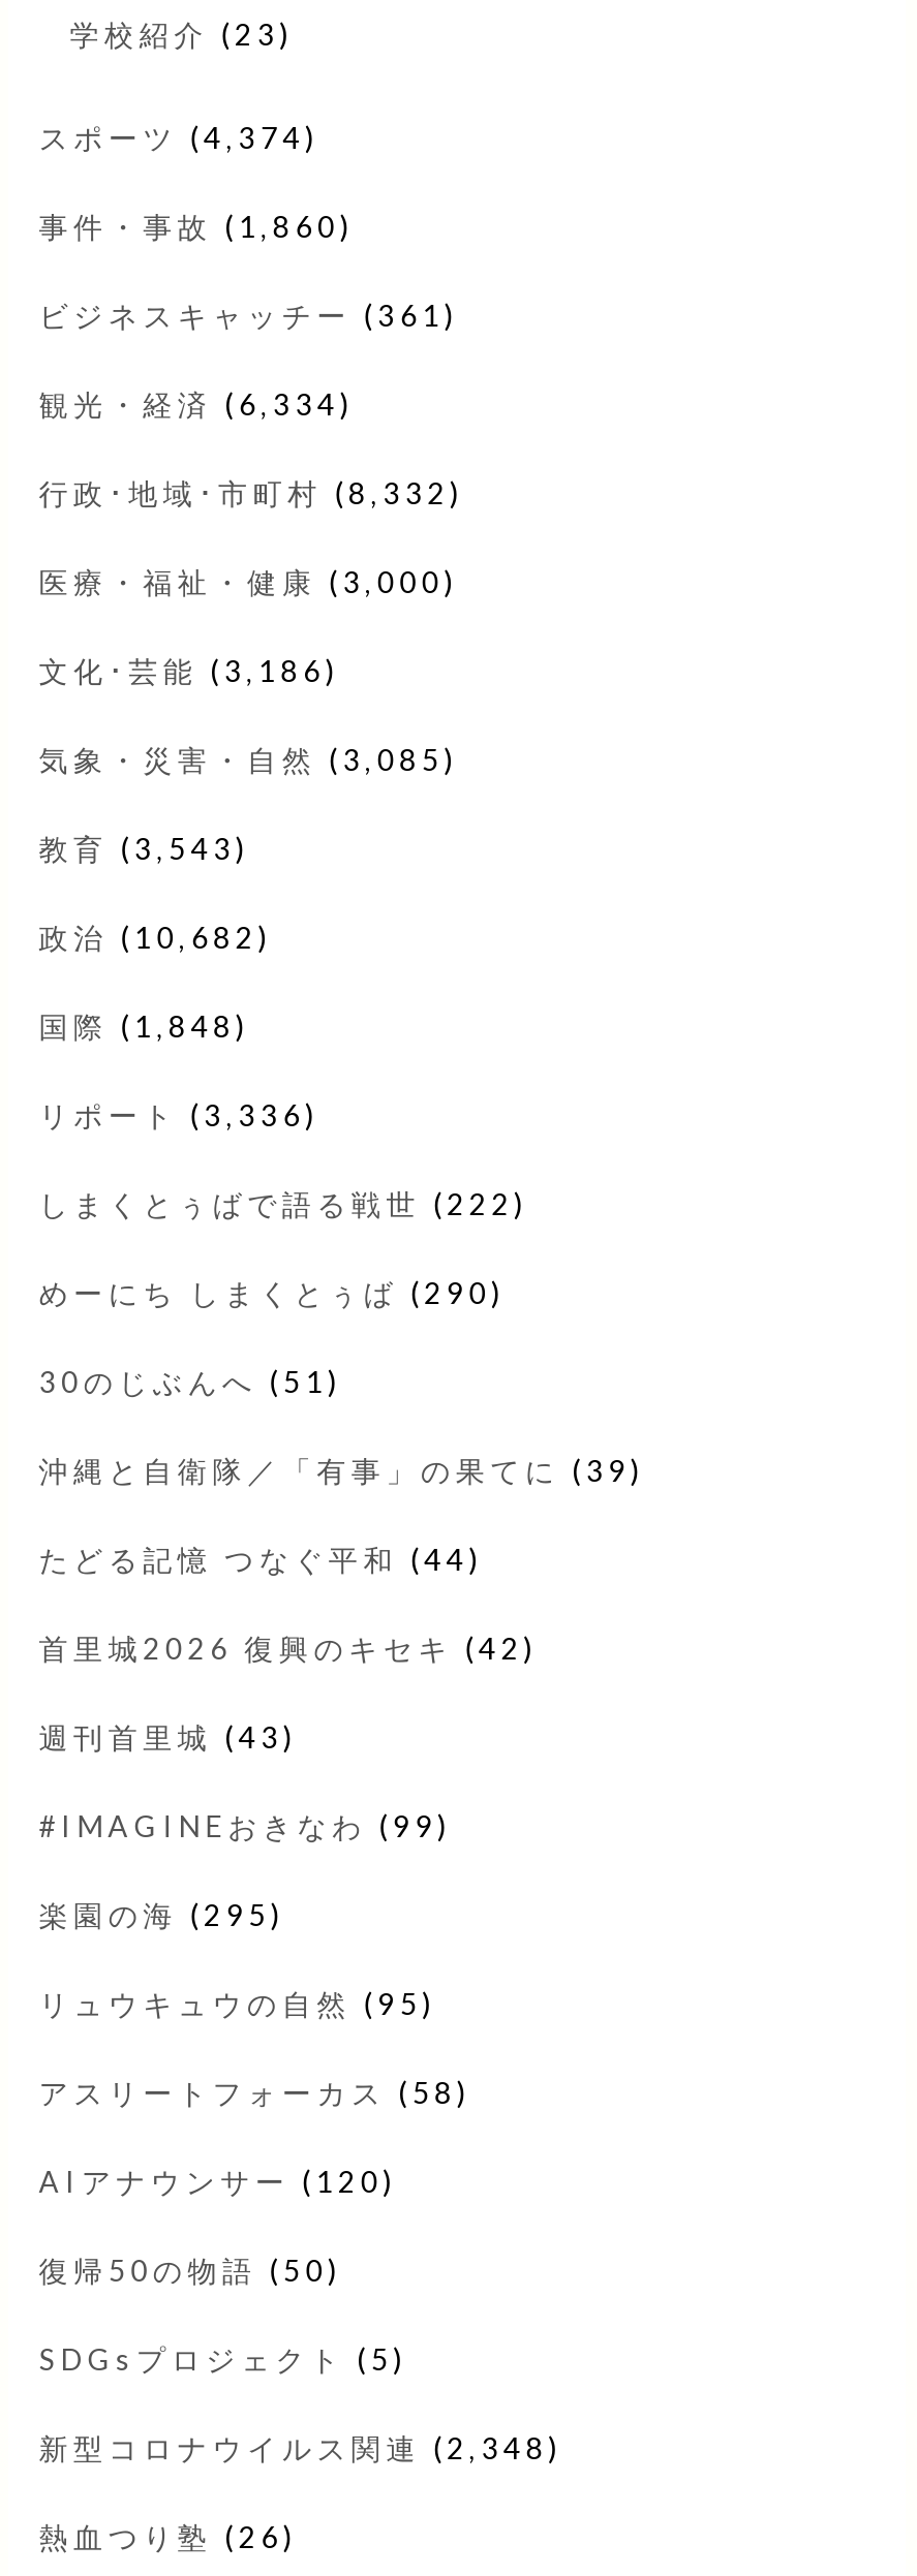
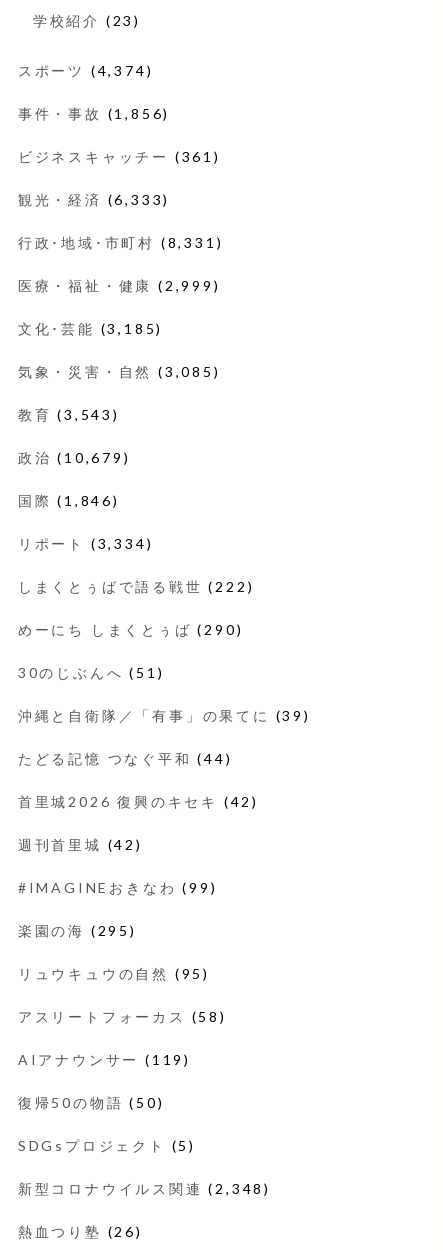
[39,209,354,244] 事件・事故(1,860) -> [18,105,170,122] 事件・事故(1,856)
[39,386,354,421] 観光・経済(6,334) -> [18,191,170,208] 観光・経済(6,333)
[39,475,464,510] 行政･地域･市町村(8,332) -> [18,234,223,251] 行政･地域･市町村(8,331)
[39,564,458,599] 医療・福祉・健康(3,000) -> [18,277,220,294] 医療・福祉・健康(2,999)
[39,653,339,688] 文化･芸能(3,186) -> [18,320,163,337] 文化･芸能(3,185)
[39,919,272,955] 政治(10,682) -> [18,449,130,466] 政治(10,679)
[39,1008,250,1043] 国際(1,848) -> [18,492,120,509] 国際(1,846)
[39,1097,319,1132] リポート(3,336) -> [18,535,153,552] リポート(3,334)
[39,1719,297,1754] 週刊首里城(43) -> [18,836,143,853] 週刊首里城(42)
[39,2164,397,2199] AIアナウンサー(120) -> [18,1051,191,1068] AIアナウンサー(119)

